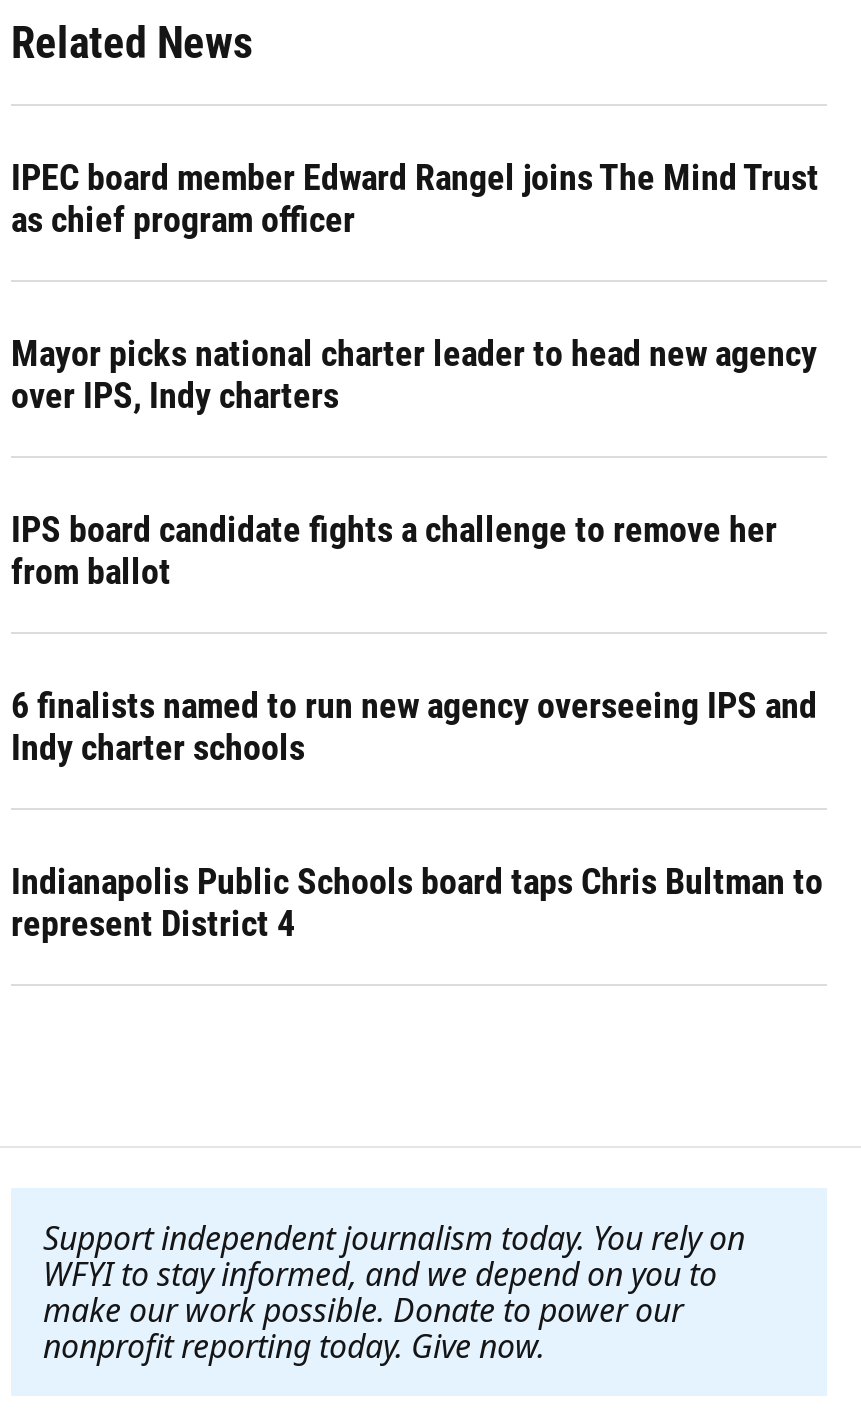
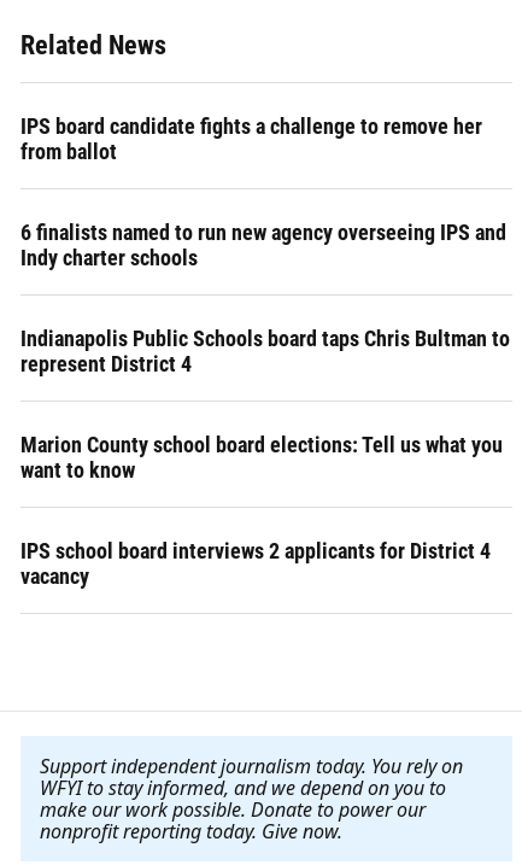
[11,157,819,417] IPEC board member Edward Rangel joins The Mind Trust | as chief program officer | Mayor picks national charter leader to head new agency | over IPS, Indy charters -> none
moved [11,509,823,945] -> [20,114,510,377]: IPS board candidate fights a challenge to remove her | from ballot | 6 finalists named to run new agency overseeing IPS and | Indy charter schools | Indianapolis Public Schools board taps Chris Bultman to | represent District 4
none -> [20,432,503,589] Marion County school board elections: Tell us what you | want to know | IPS school board interviews 2 applicants for District 4 | vacancy

